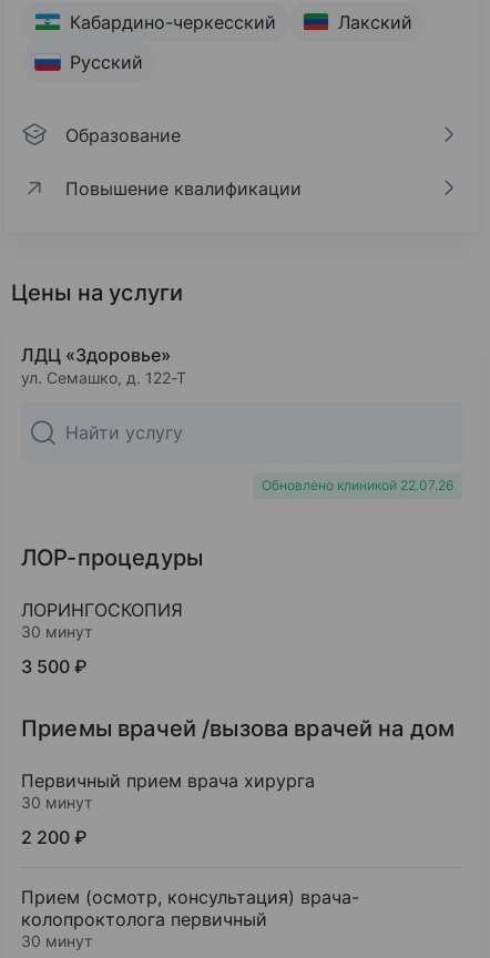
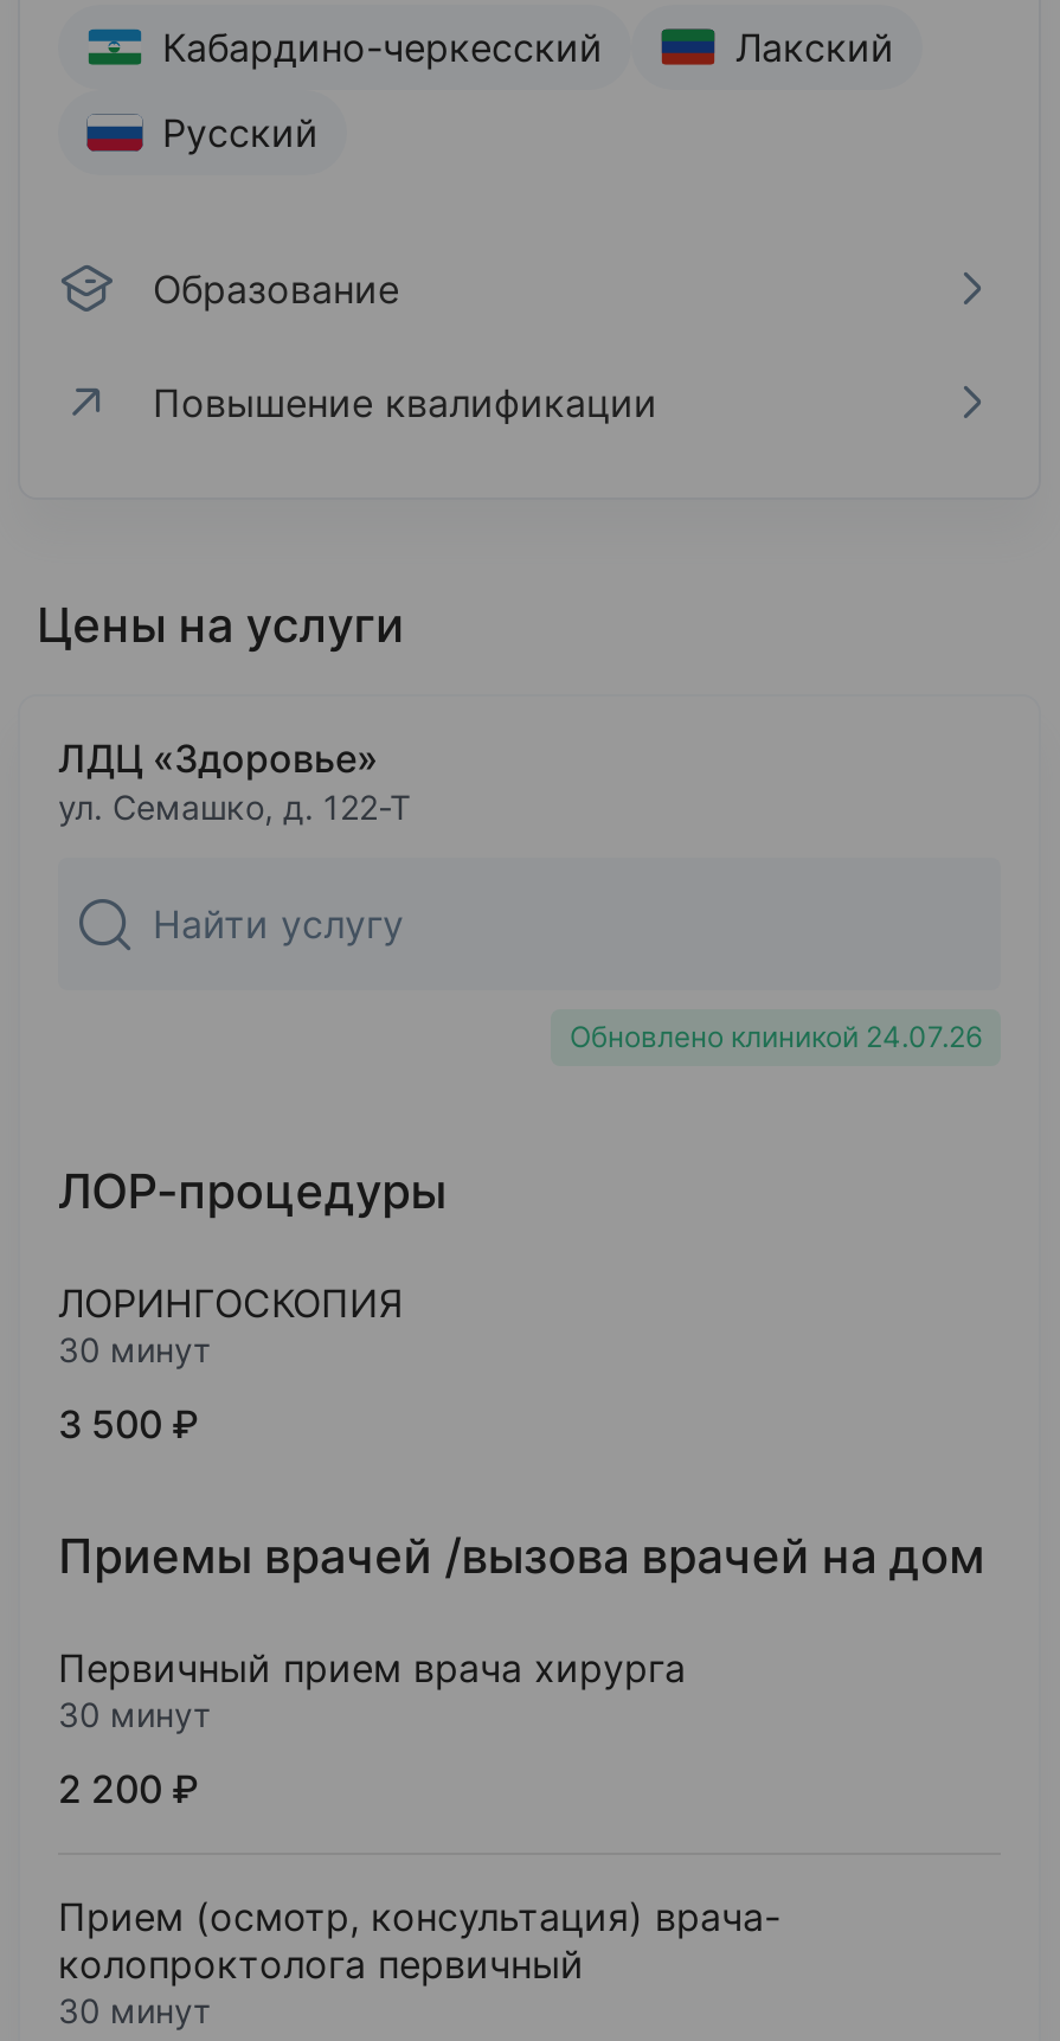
[262,477,453,493] Обновлено клиникой 22.07.26 -> [570,1019,982,1054] Обновлено клиникой 24.07.26

